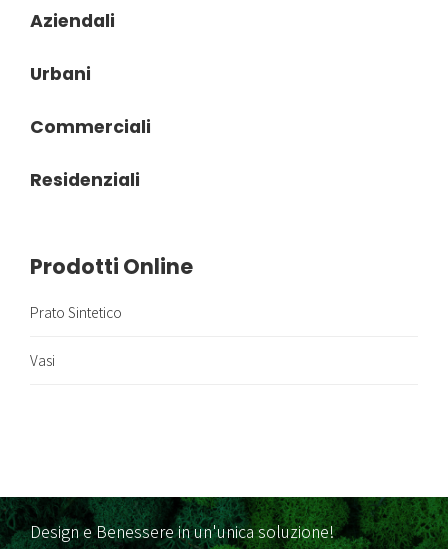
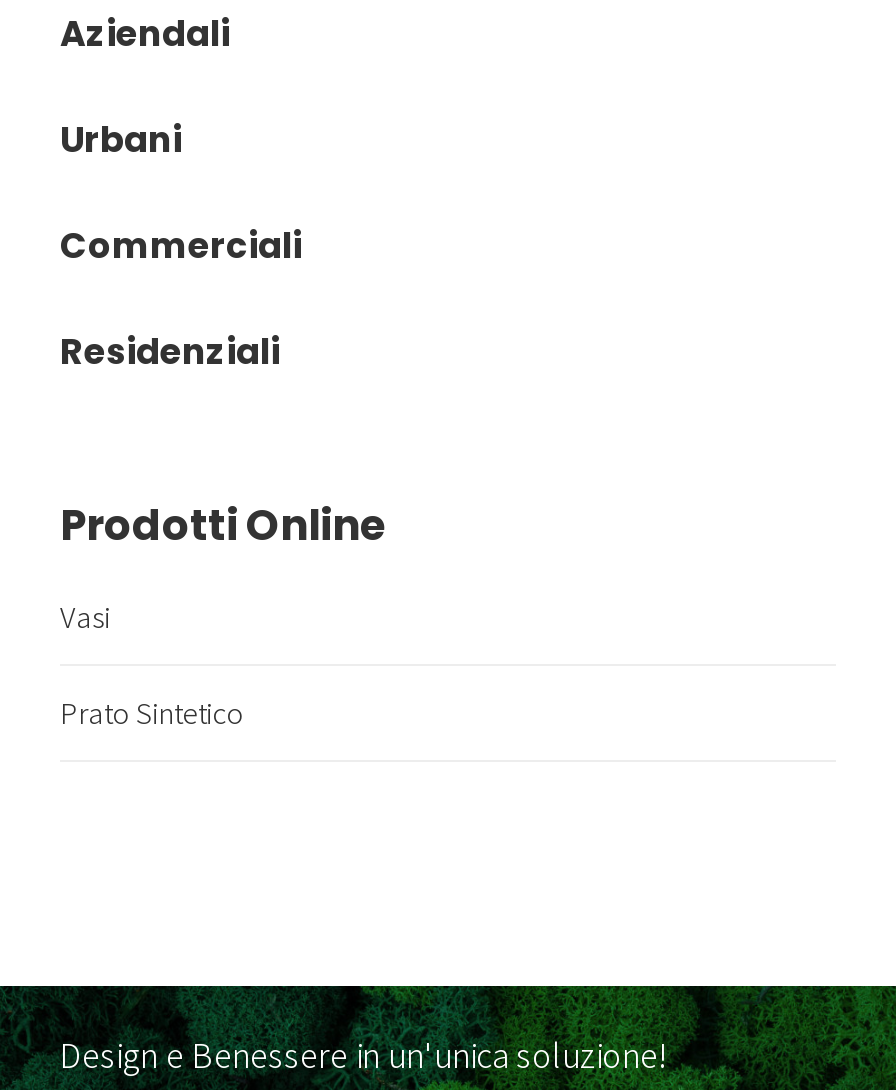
moved [30,302,122,322] -> [60,692,244,732]: Prato Sintetico
moved [30,350,55,370] -> [60,596,110,636]: Vasi

